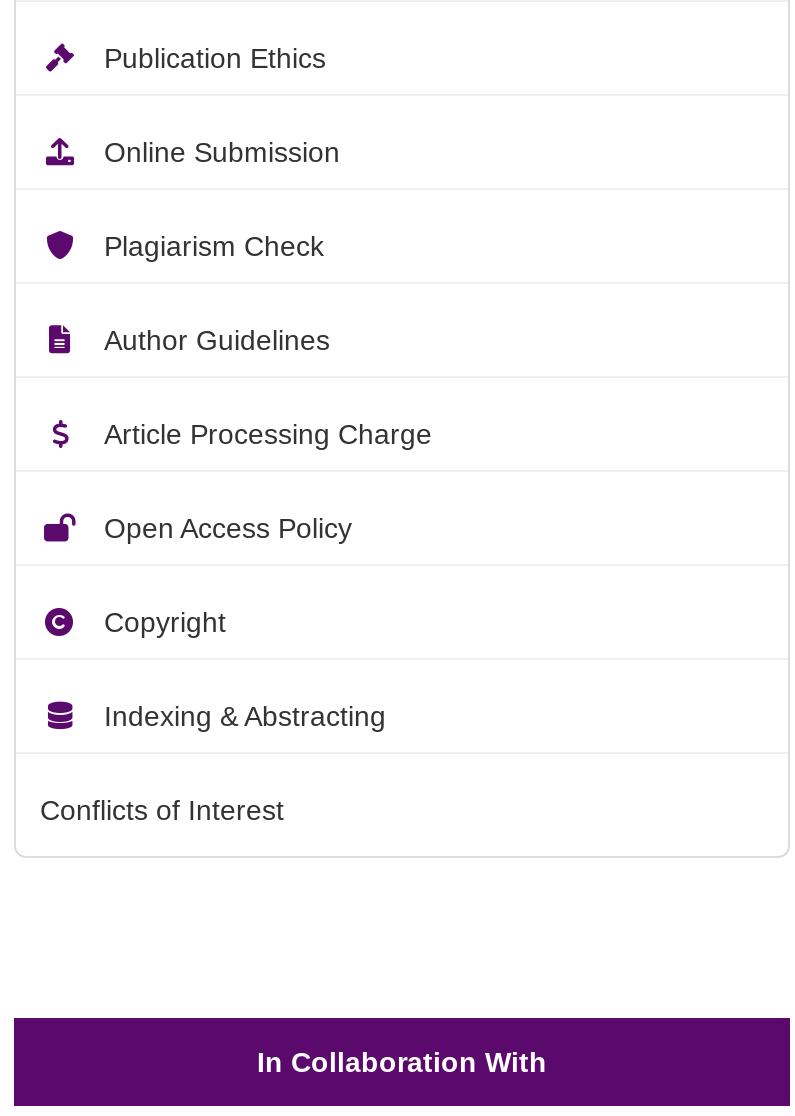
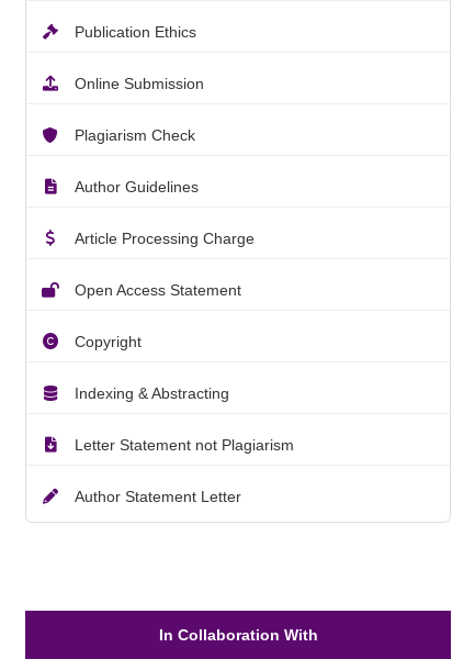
[104,511,352,543] Open Access Policy -> [75,281,241,298] Open Access Statement
[40,793,284,825] Conflicts of Interest -> [75,436,294,505] Letter Statement not Plagiarism | Author Statement Letter

